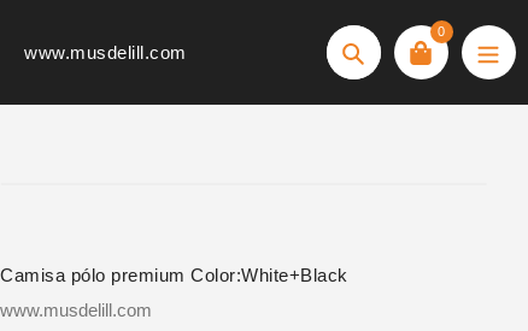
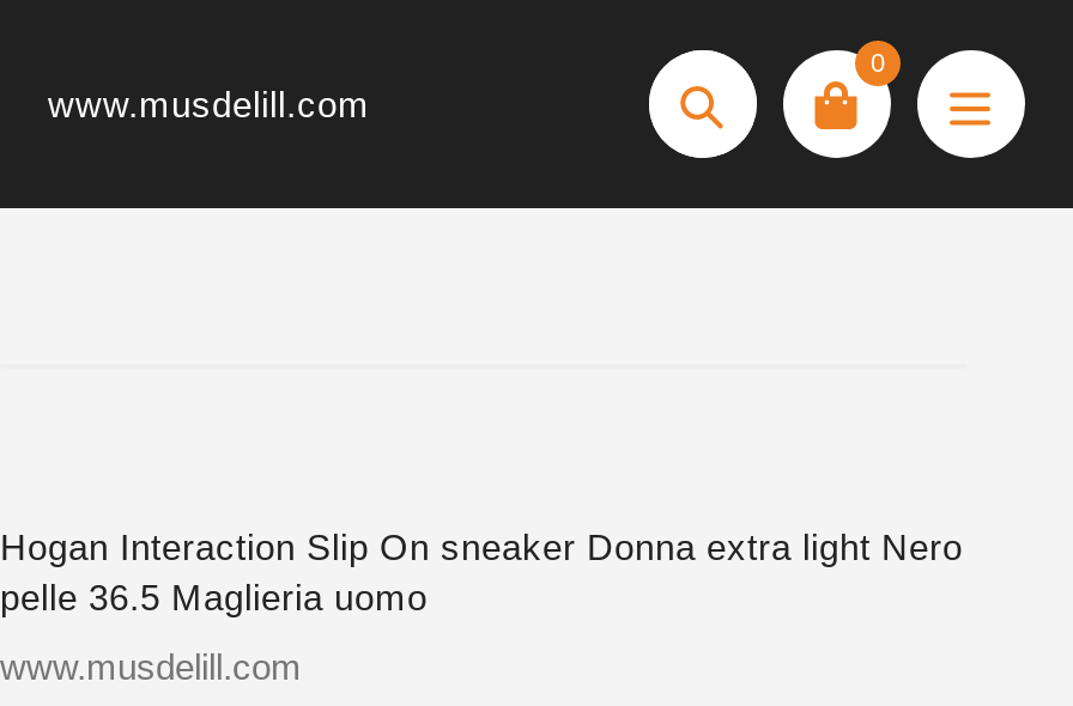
[0,265,348,285] Camisa pólo premium Color:White+Black -> [0,527,963,617] Hogan Interaction Slip On sneaker Donna extra light Nero | pelle 36.5 Maglieria uomo

